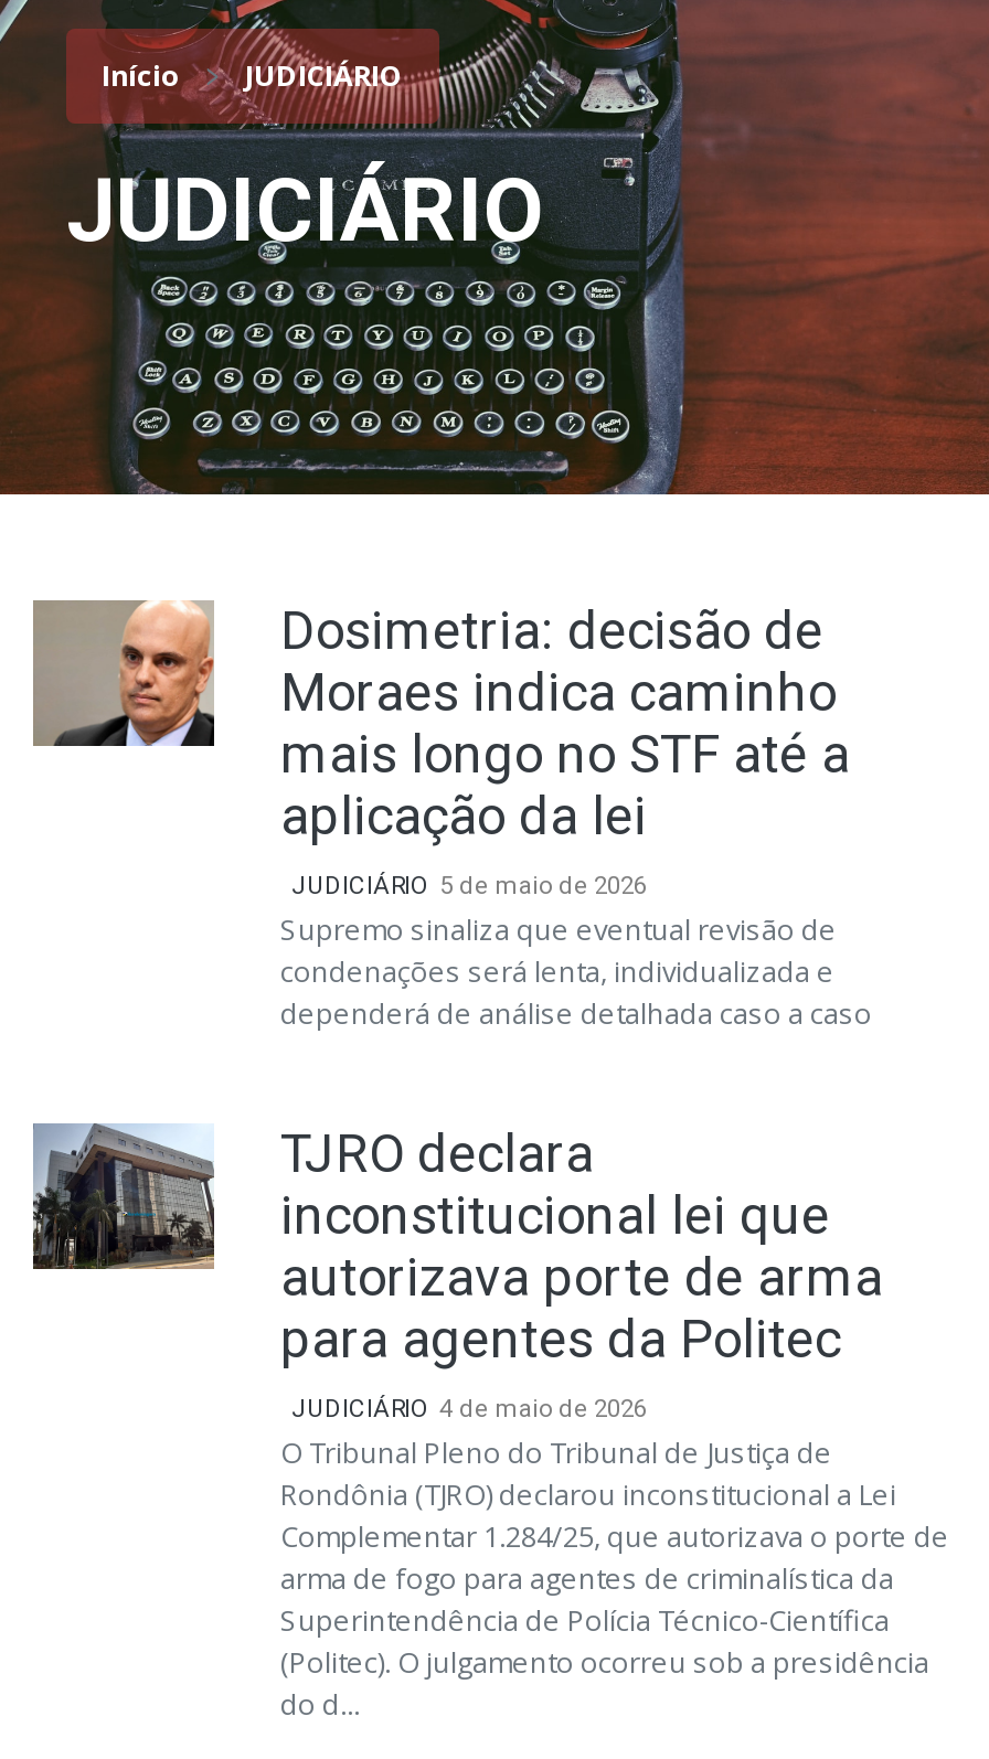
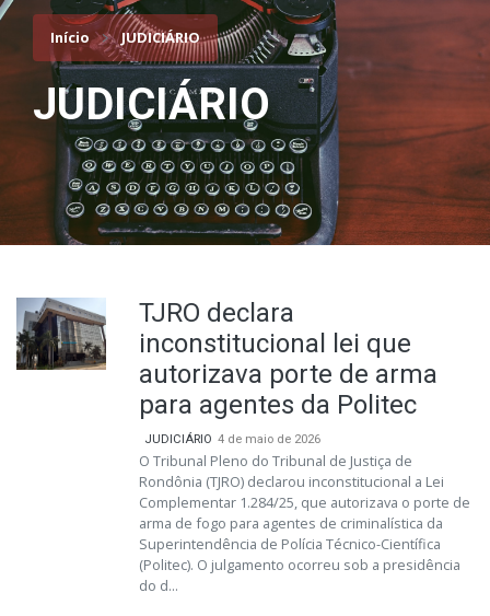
[33,600,872,1033] [image] | Dosimetria: decisão de | Moraes indica caminho | mais longo no STF até a | aplicação da lei | JUDICIÁRIO 5 de maio de 2026 | Supremo sinaliza que eventual revisão de | condenações será lenta, individualizada e | dependerá de análise detalhada caso a caso -> none

